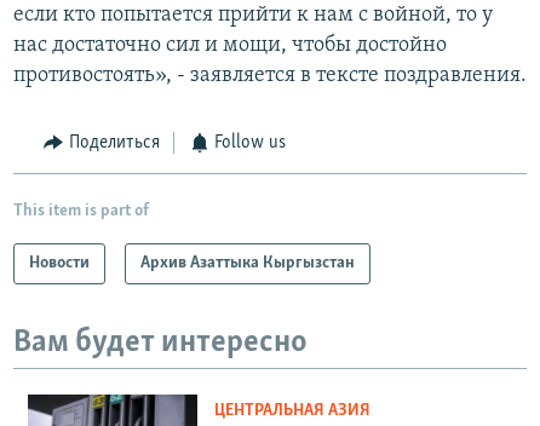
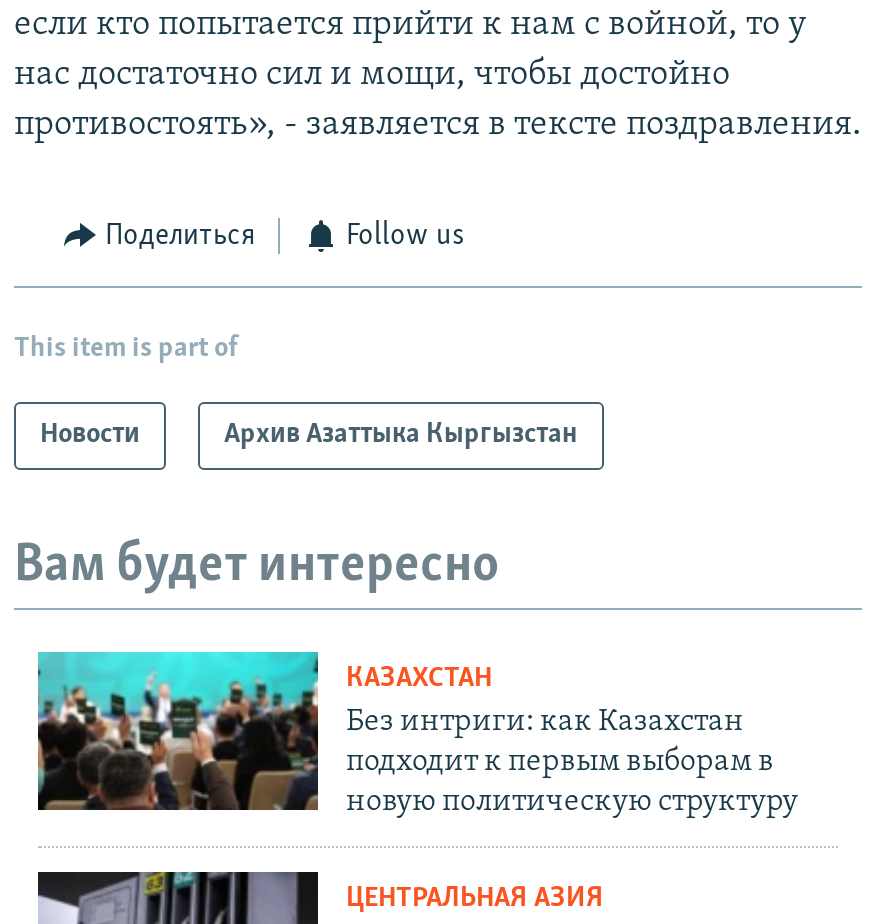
none -> [36,650,798,819] [image] | КАЗАХСТАН | Без интриги: как Казахстан | подходит к первым выборам в | новую политическую структуру

